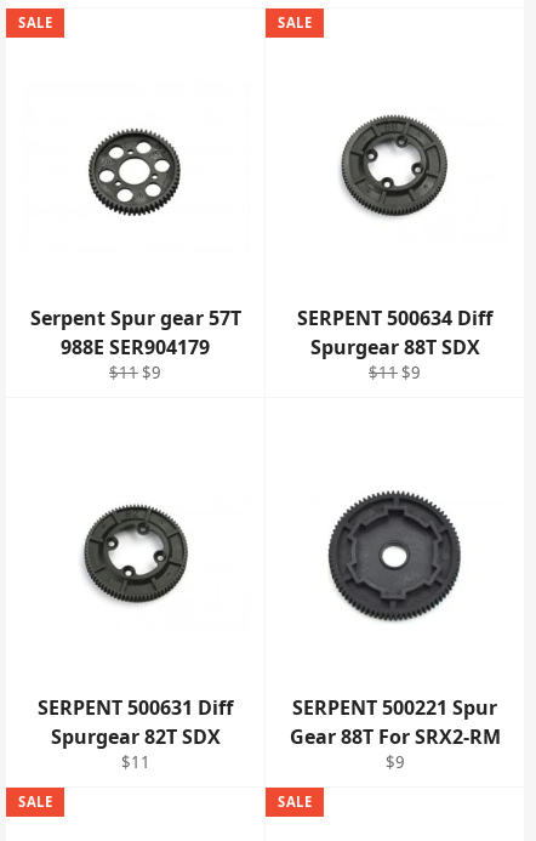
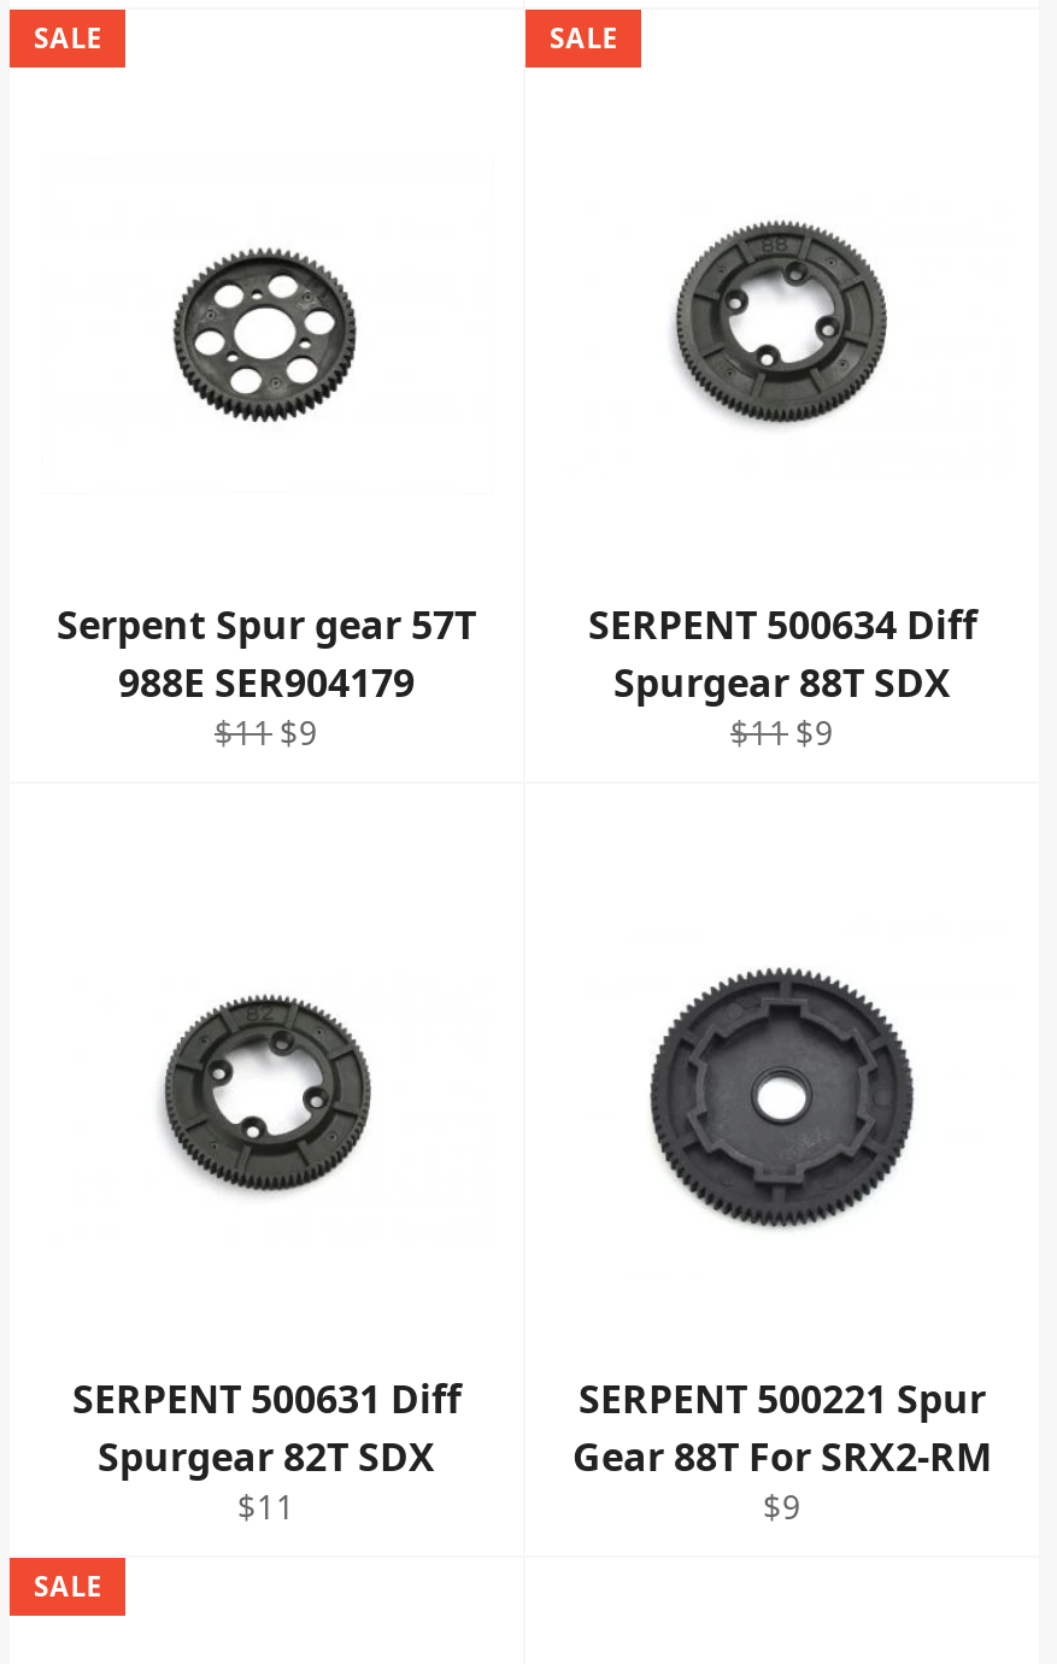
[278,792,312,811] SALE -> none

